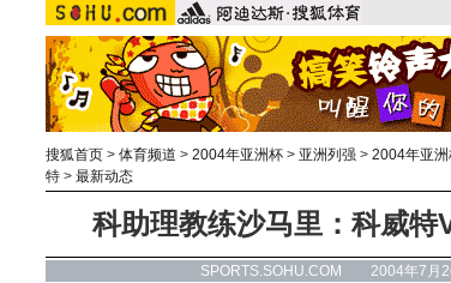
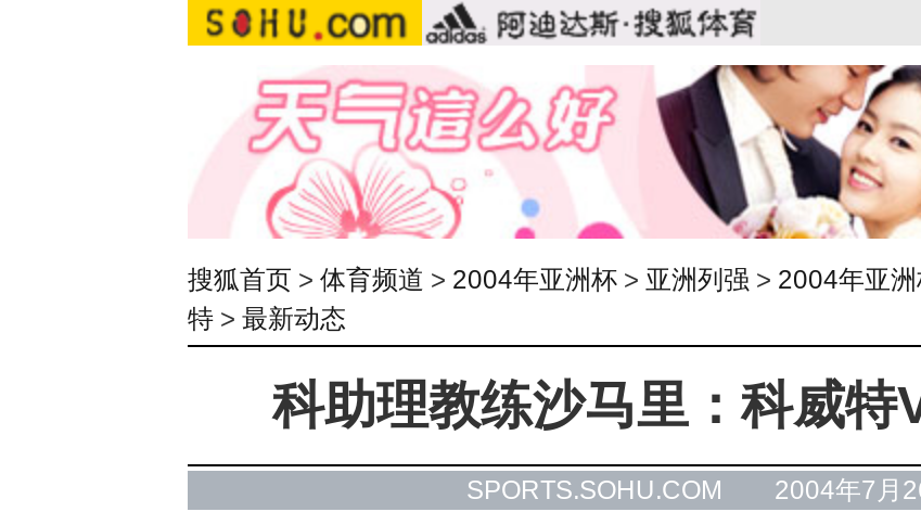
[44,35,447,133] [image] -> [188,63,914,241] [image]

